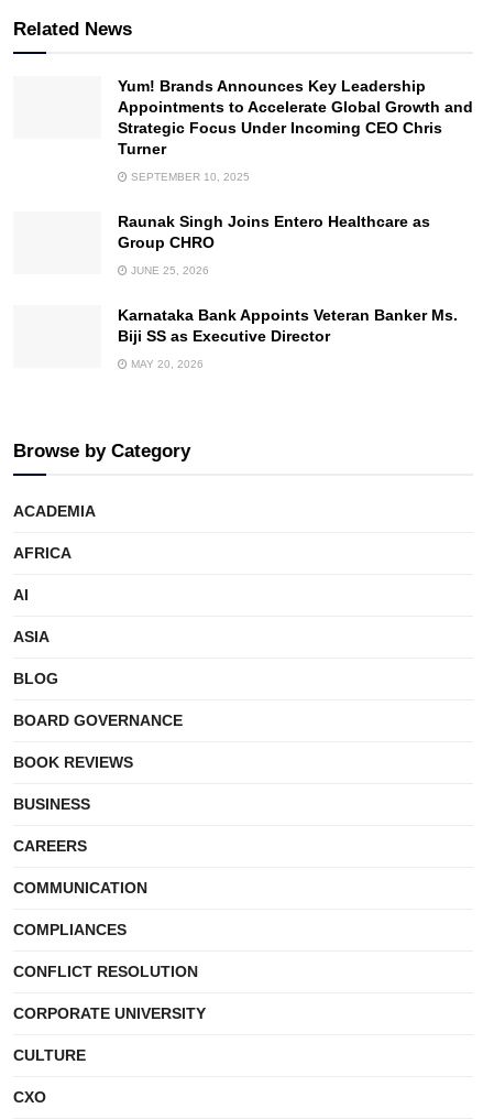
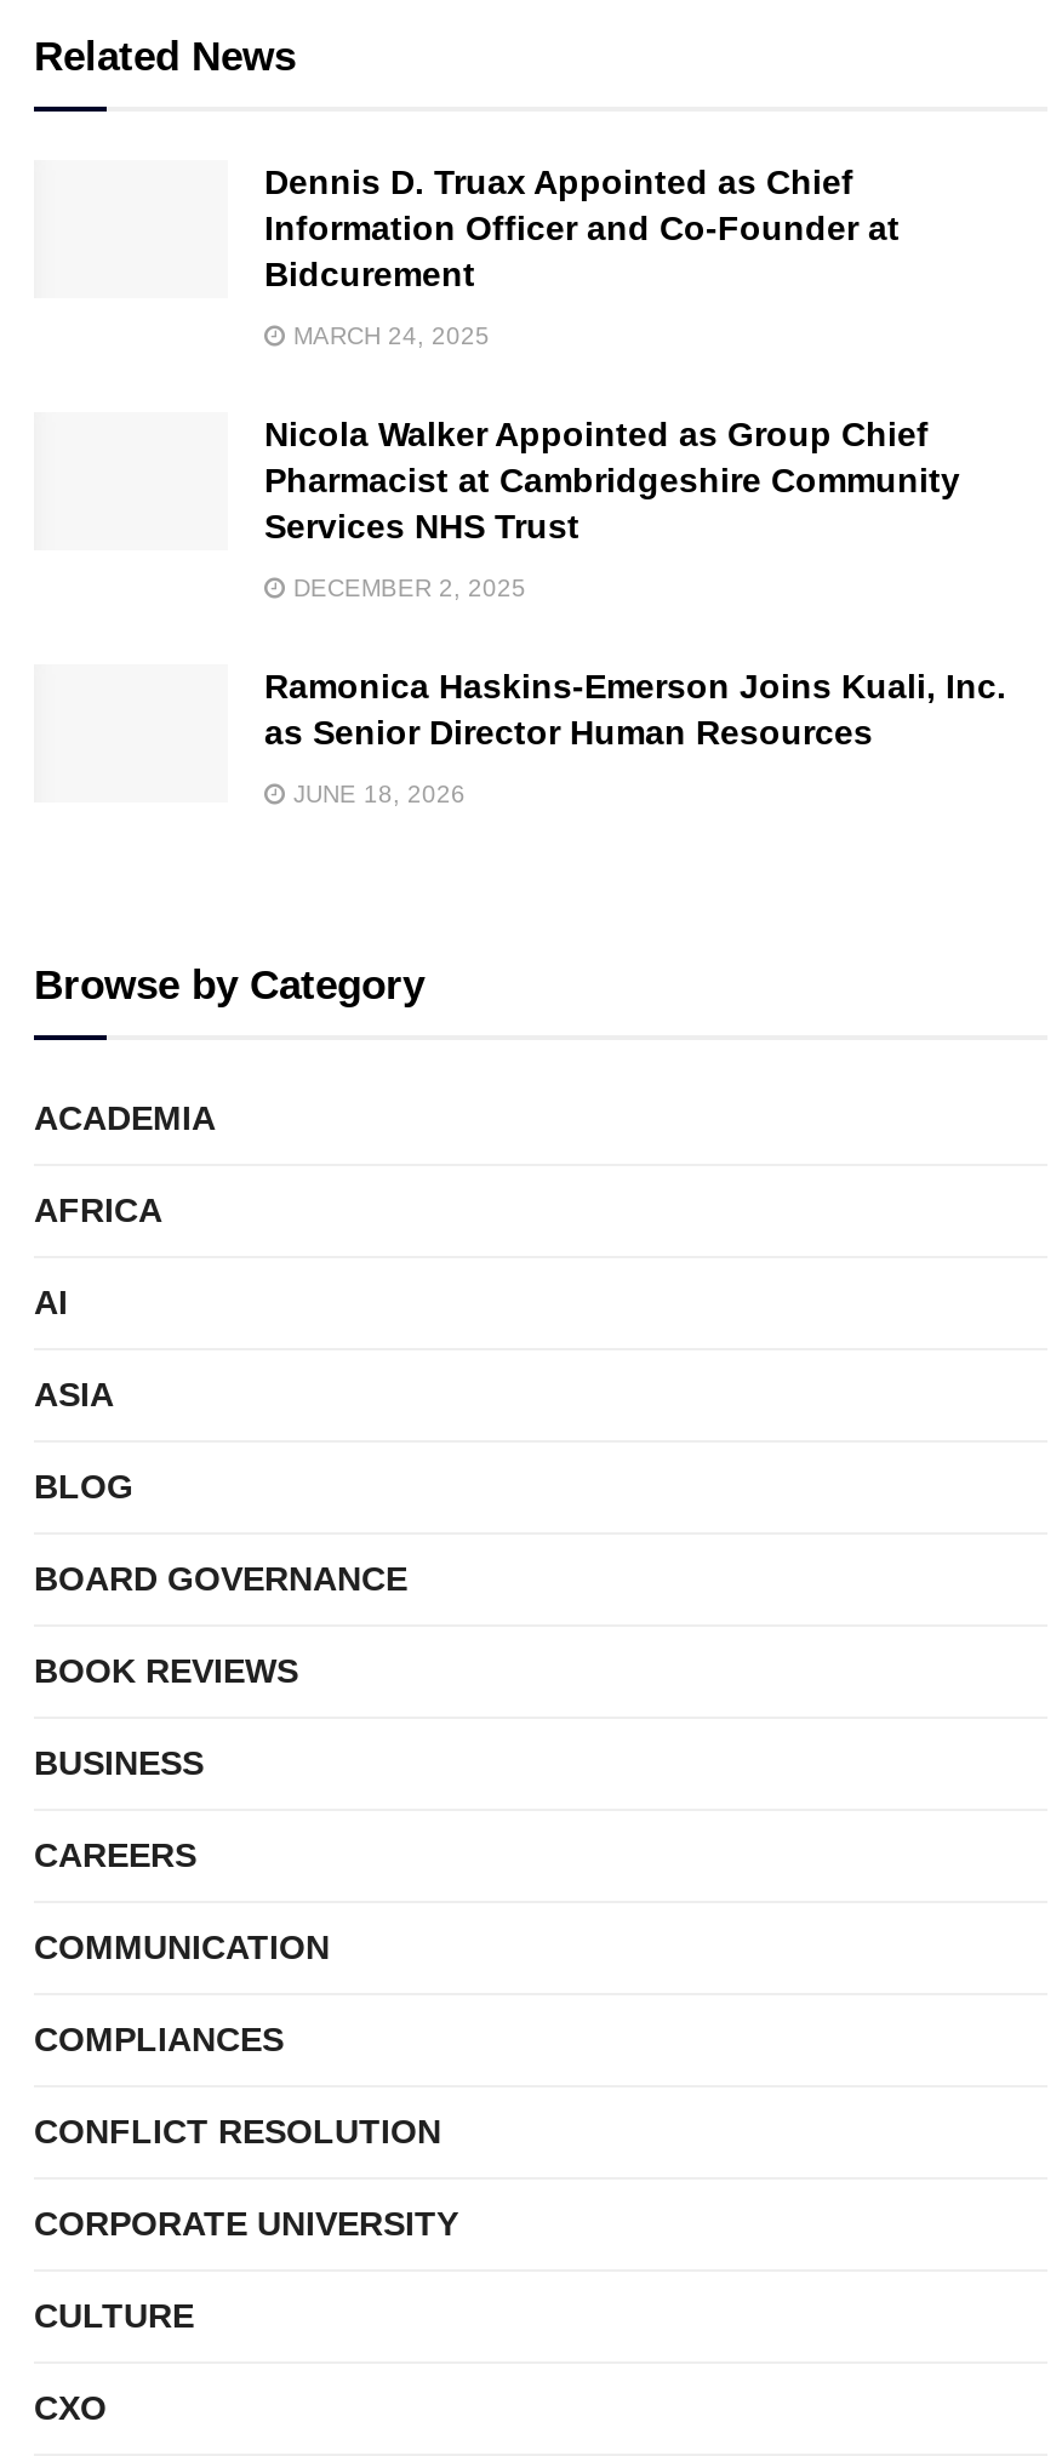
[118,77,473,157] Yum! Brands Announces Key Leadership | Appointments to Accelerate Global Growth and | Strategic Focus Under Incoming CEO Chris | Turner -> [264,162,900,293] Dennis D. Truax Appointed as Chief | Information Officer and Co-Founder at | Bidcurement
[128,170,250,183] SEPTEMBER 10, 2025 -> [286,322,490,349] MARCH 24, 2025
[118,212,430,251] Raunak Singh Joins Entero Healthcare as | Group CHRO -> [264,414,960,545] Nicola Walker Appointed as Group Chief | Pharmacist at Cambridgeshire Community | Services NHS Trust
[128,264,209,276] JUNE 25, 2026 -> [286,574,526,601] DECEMBER 2, 2025
[118,306,458,345] Karnataka Bank Appoints Veteran Banker Ms. | Biji SS as Executive Director -> [264,666,1006,751] Ramonica Haskins-Emerson Joins Kuali, Inc. | as Senior Director Human Resources
[128,358,204,370] MAY 20, 2026 -> [286,780,466,807] JUNE 18, 2026

